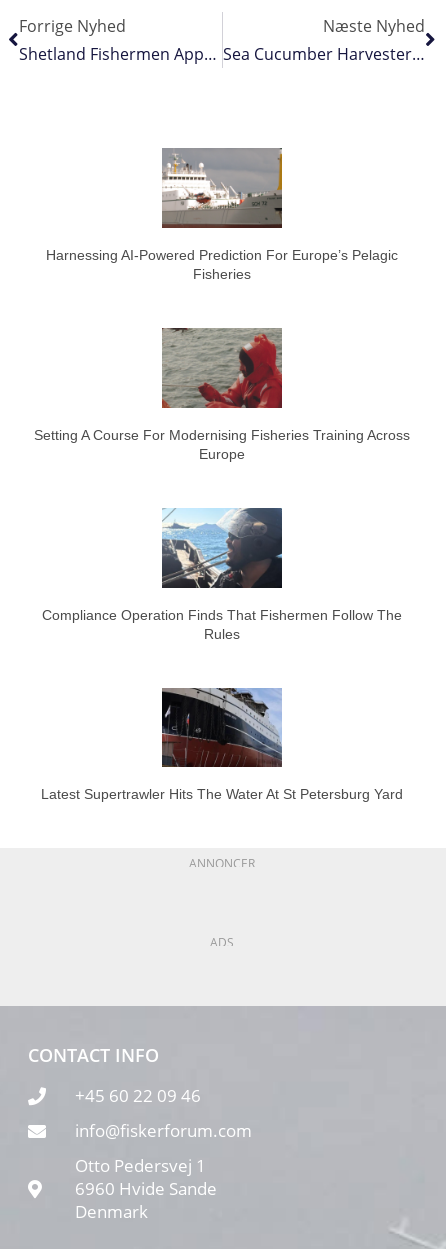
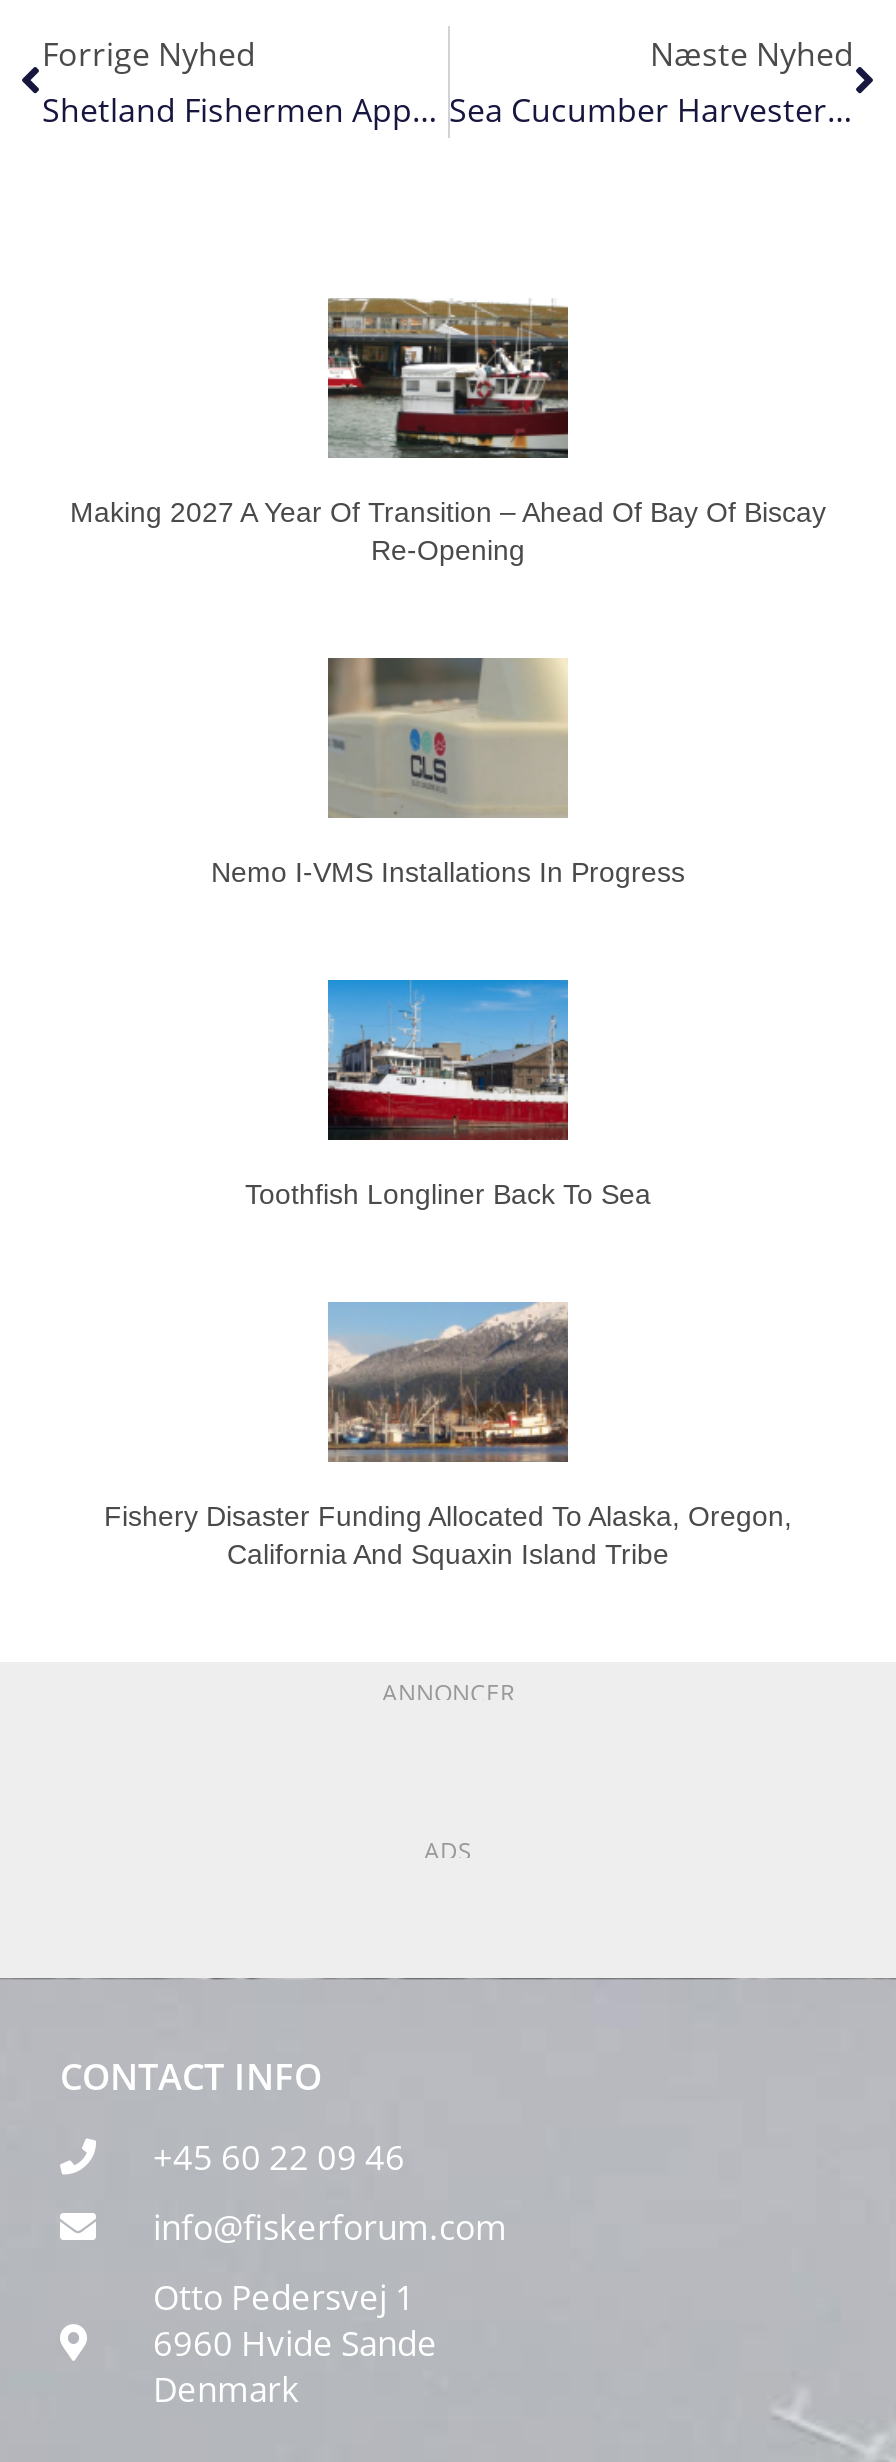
[46,147,398,282] [image] | Harnessing AI-Powered Prediction For Europe’s Pelagic | Fisheries -> [70,298,826,566] [image] | Making 2027 A Year Of Transition – Ahead Of Bay Of Biscay | Re-Opening
[34,327,410,462] [image] | Setting A Course For Modernising Fisheries Training Across | Europe -> [211,656,685,887] [image] | Nemo I-VMS Installations In Progress
[42,507,402,641] [image] | Compliance Operation Finds That Fishermen Follow The | Rules -> [245,978,651,1209] [image] | Toothfish Longliner Back To Sea
[161,669,282,741] [image] -> [326,1300,570,1484] [image]
[41,786,403,802] Latest Supertrawler Hits The Water At St Petersburg Yard -> [104,1499,792,1569] Fishery Disaster Funding Allocated To Alaska, Oregon, | California And Squaxin Island Tribe

